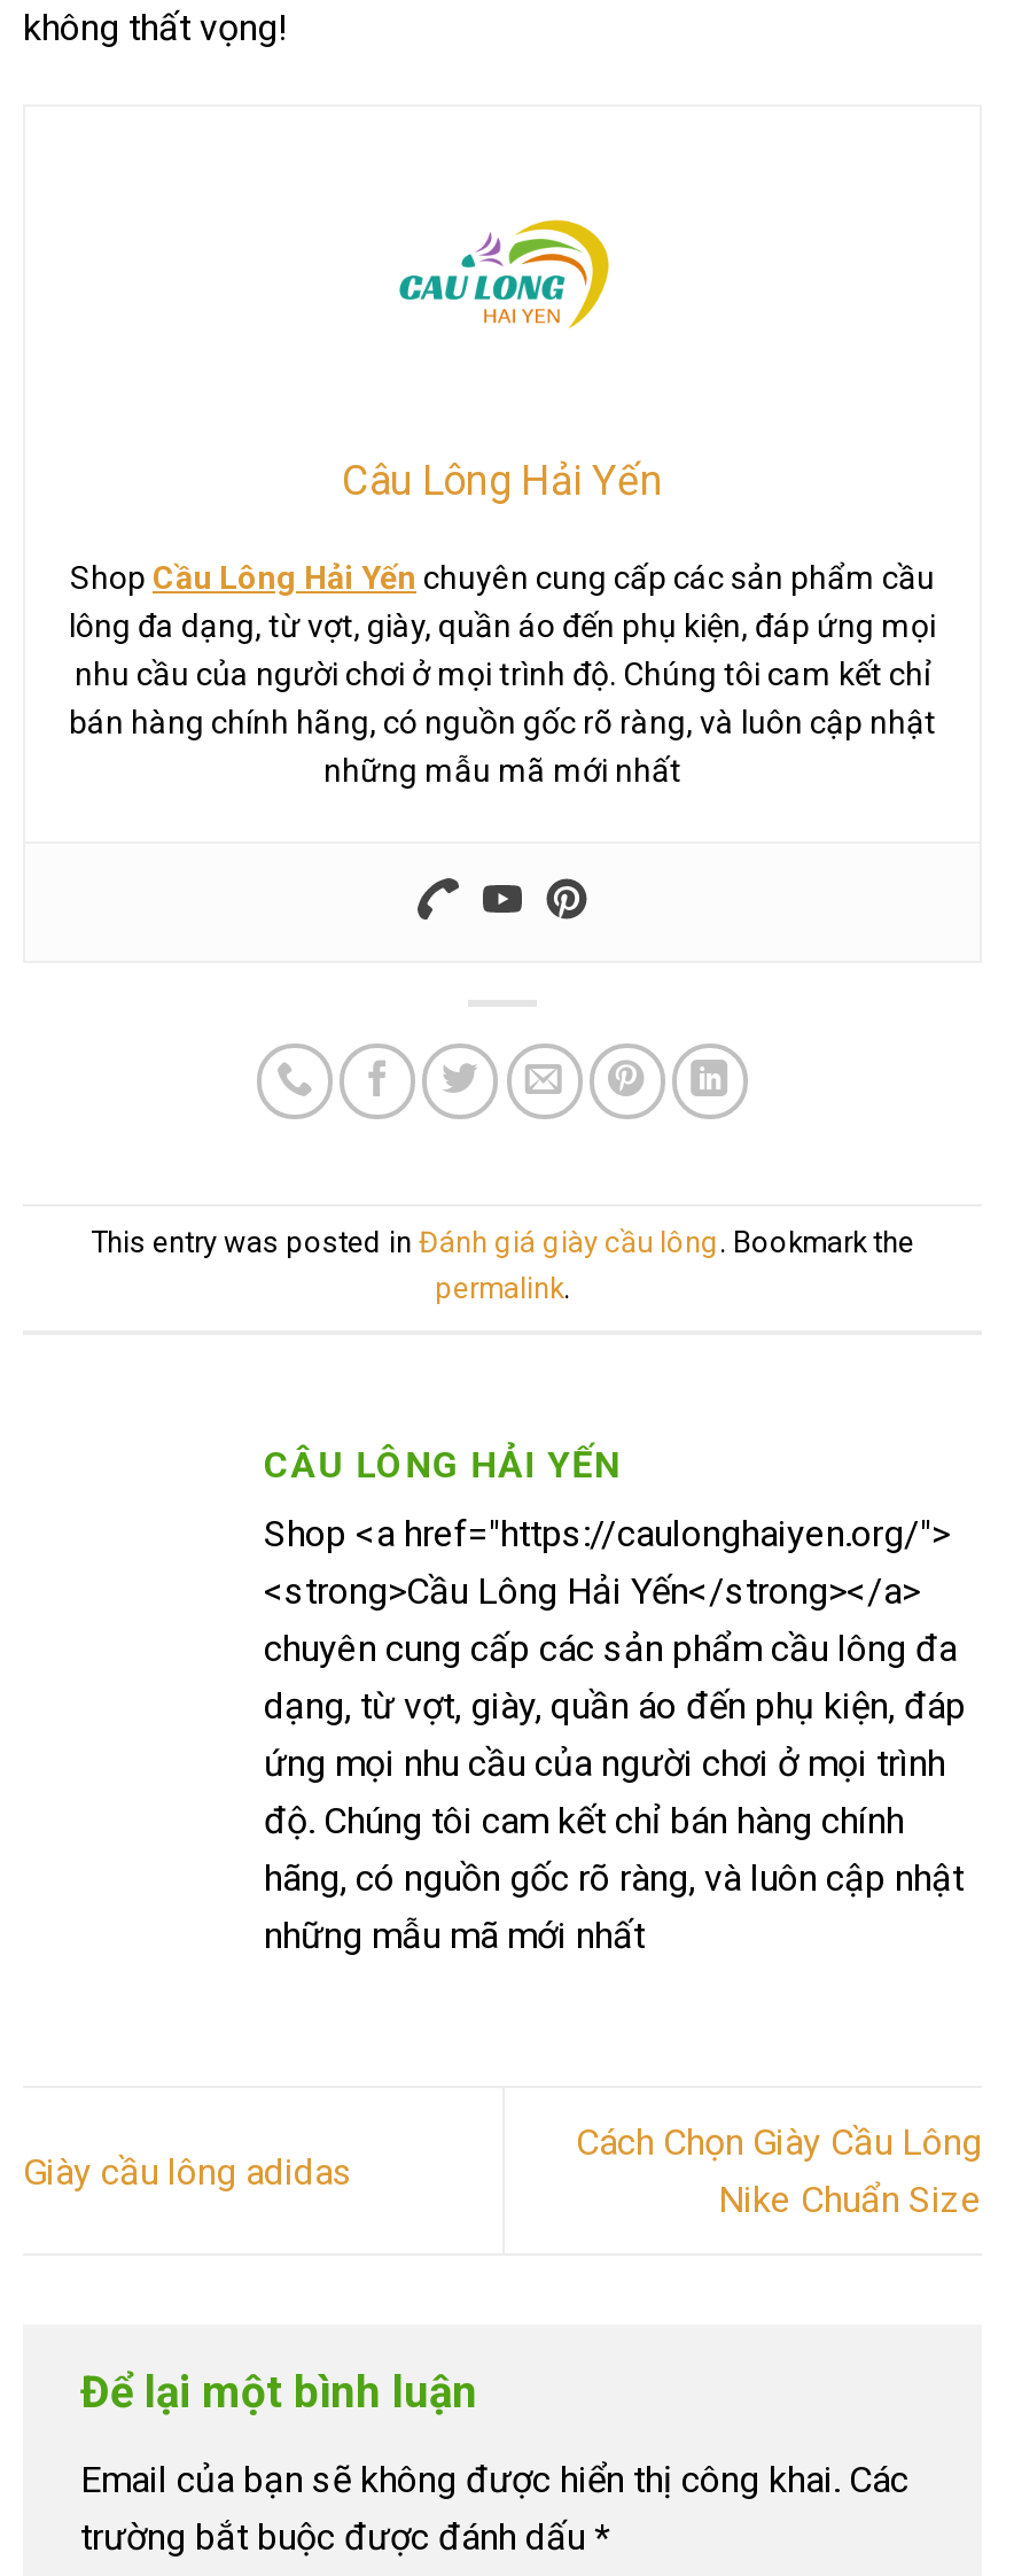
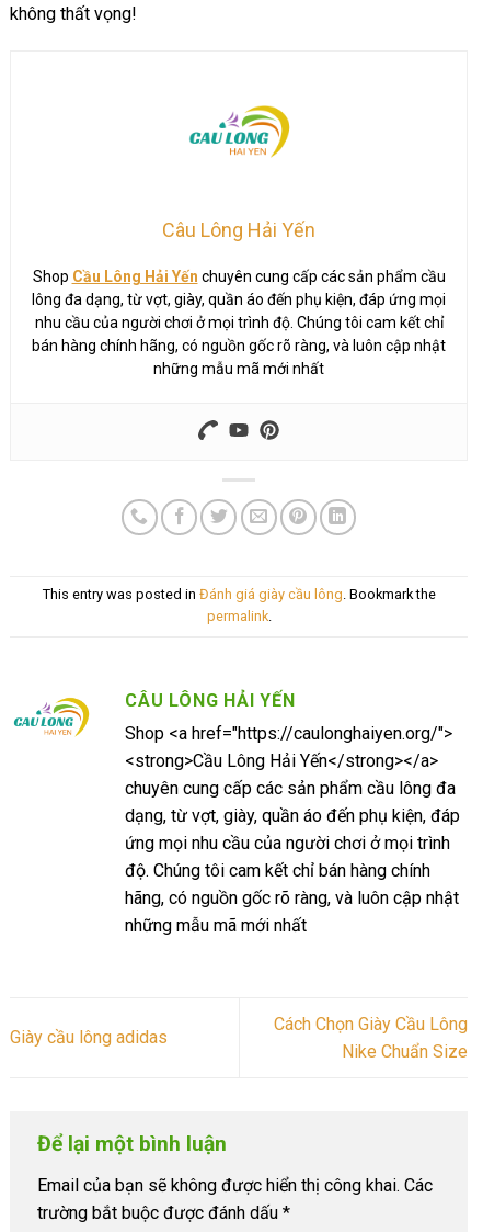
none -> [13,697,91,737] [image]

